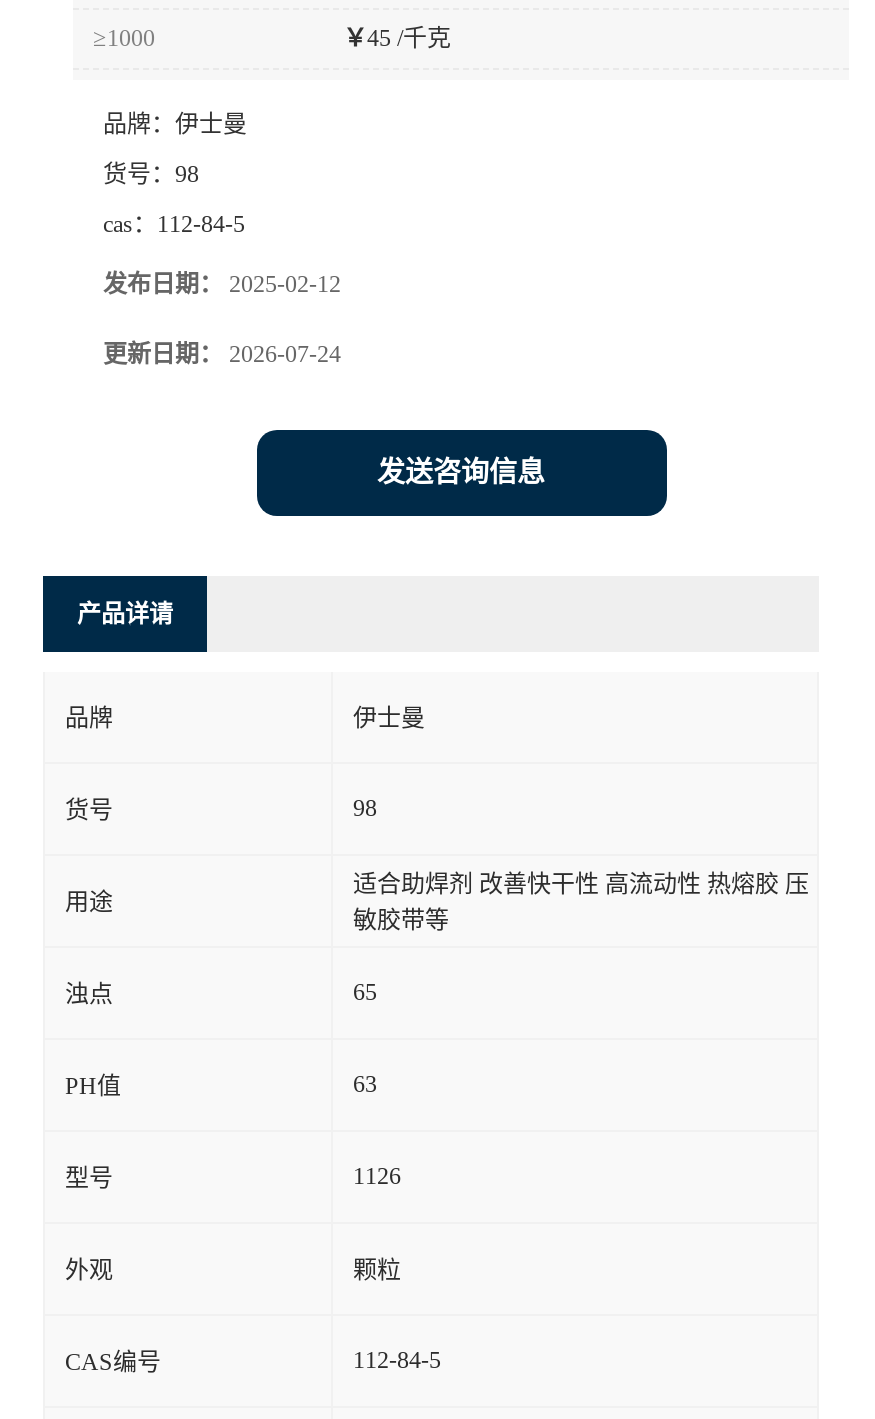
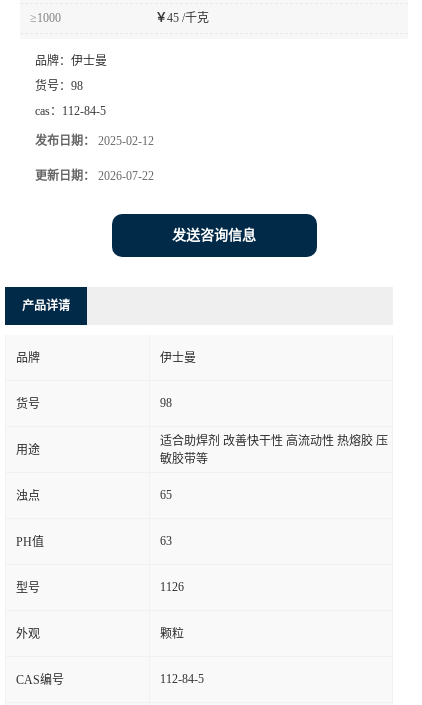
[103,340,341,368] 更新日期：2026-07-24 -> [35,169,154,183] 更新日期：2026-07-22

